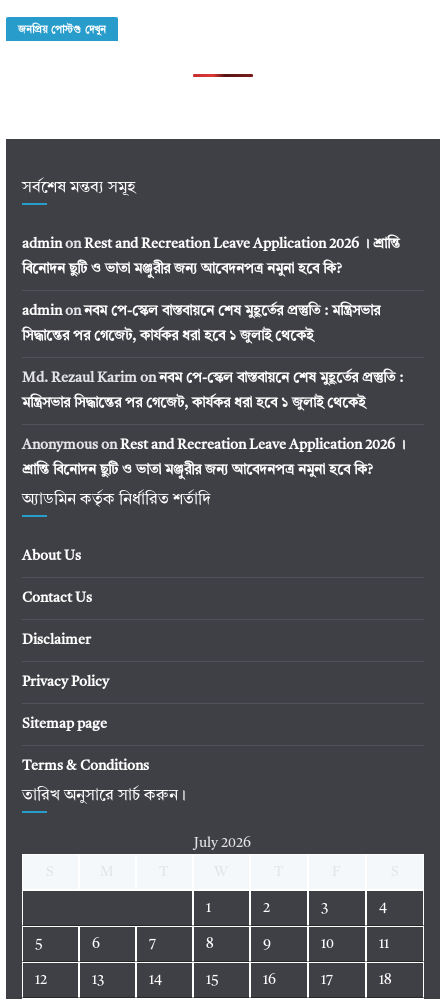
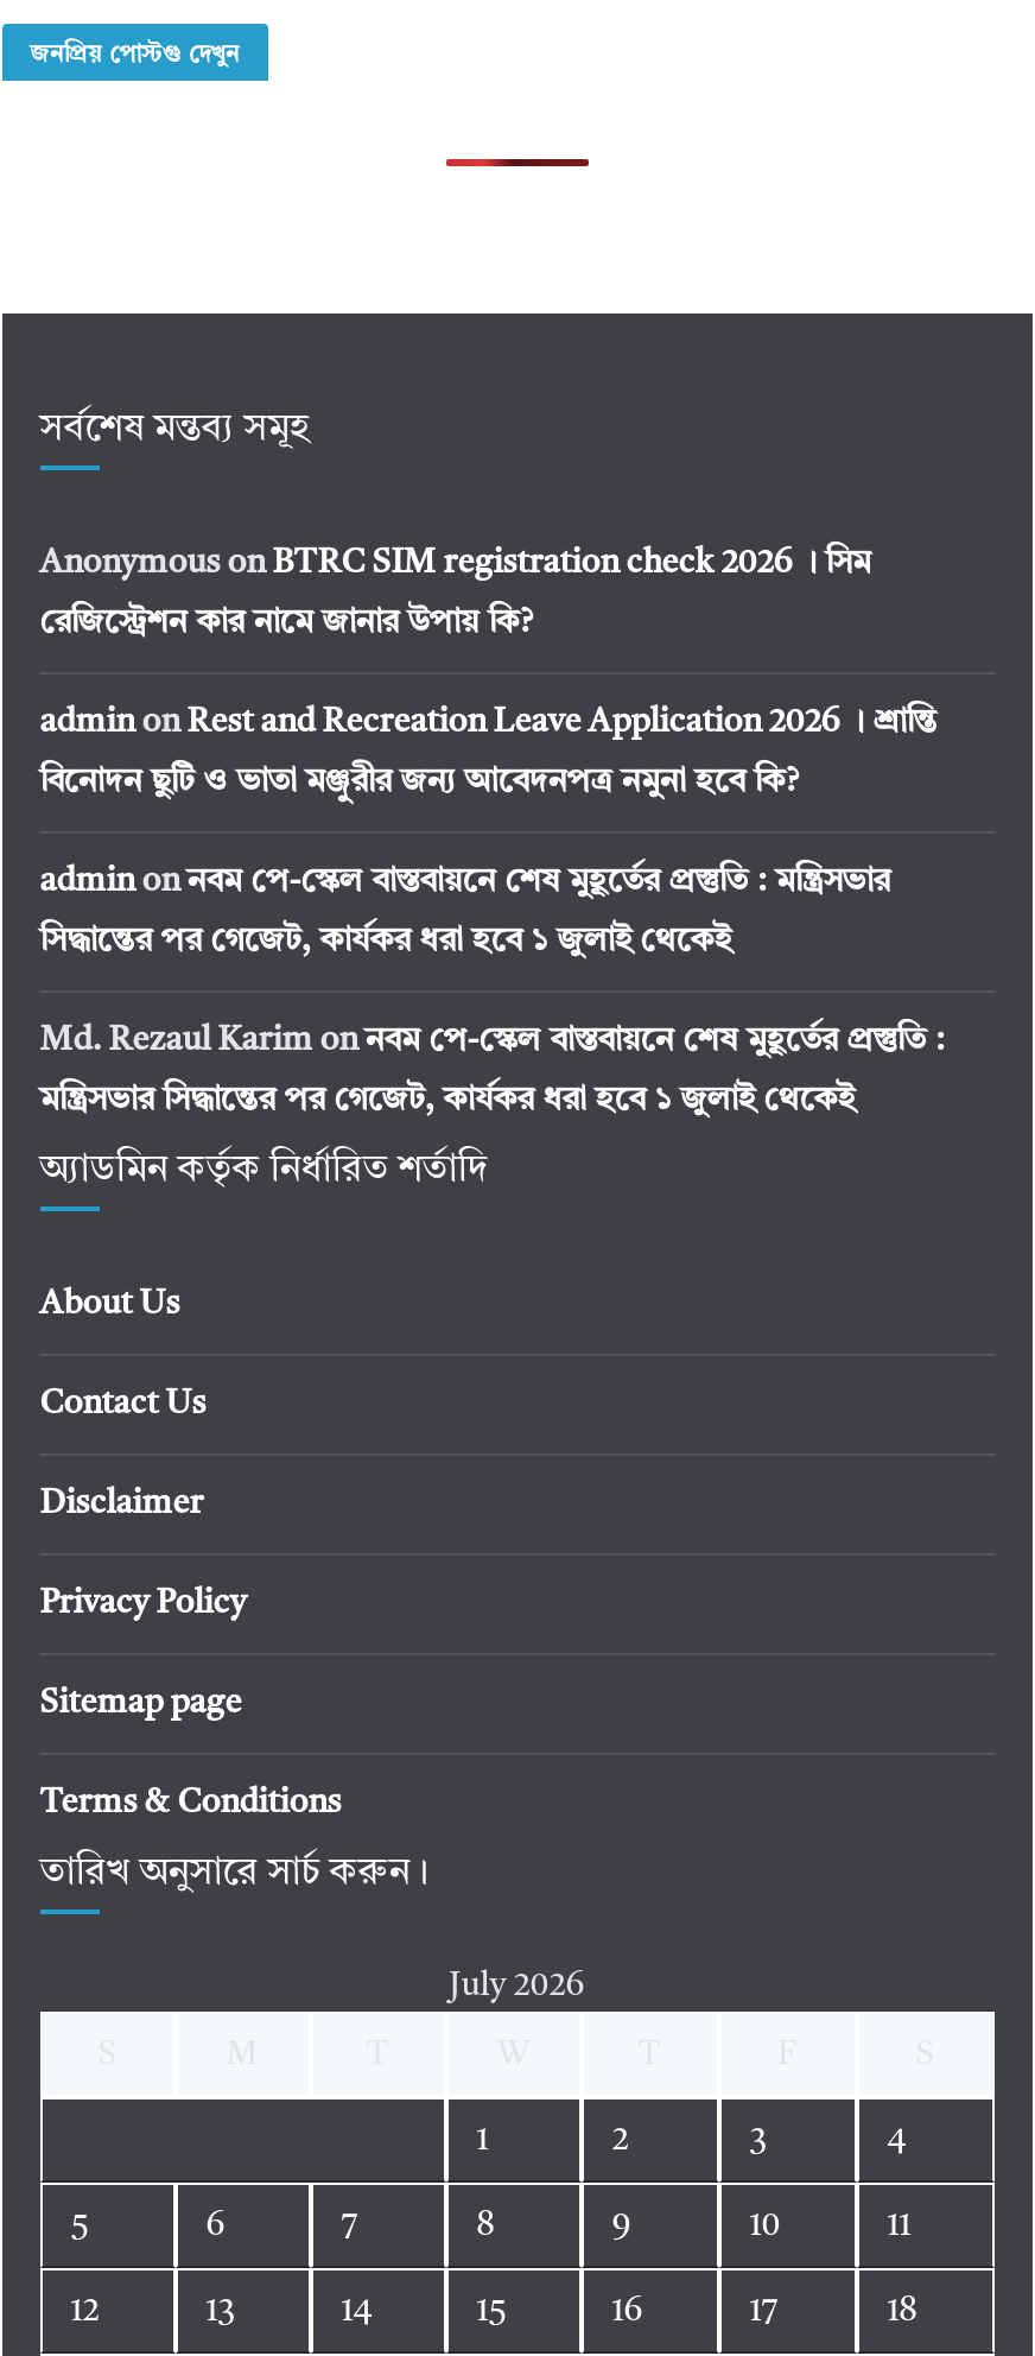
none -> [40,546,870,639] Anonymous on BTRC SIM registration check 2026 । সিম | রেজিস্ট্রেশন কার নামে জানার উপায় কি?
moved [22,237,403,410] -> [40,705,944,1116]: admin on Rest and Recreation Leave Application 2026 । শ্রান্তি | বিনোদন ছুটি ও ভাতা মঞ্জুরীর জন্য আবেদনপত্র নমুনা হবে কি? | admin onনবম পে-স্কেল বাস্তবায়নে শেষ মুহূর্তের প্রস্তুতি : মন্ত্রিসভার | সিদ্ধান্তের পর গেজেট, কার্যকর ধরা হবে ১ জুলাই থেকেই | Md. Rezaul Karim onনবম পে-স্কেল বাস্তবায়নে শেষ মুহূর্তের প্রস্তুতি : | মন্ত্রিসভার সিদ্ধান্তের পর গেজেট, কার্যকর ধরা হবে ১ জুলাই থেকেই
[22,438,405,477] Anonymous onRest and Recreation Leave Application 2026 । | শ্রান্তি বিনোদন ছুটি ও ভাতা মঞ্জুরীর জন্য আবেদনপত্র নমুনা হবে কি? -> none

